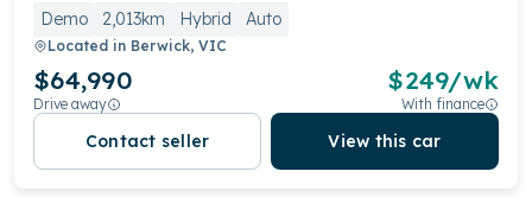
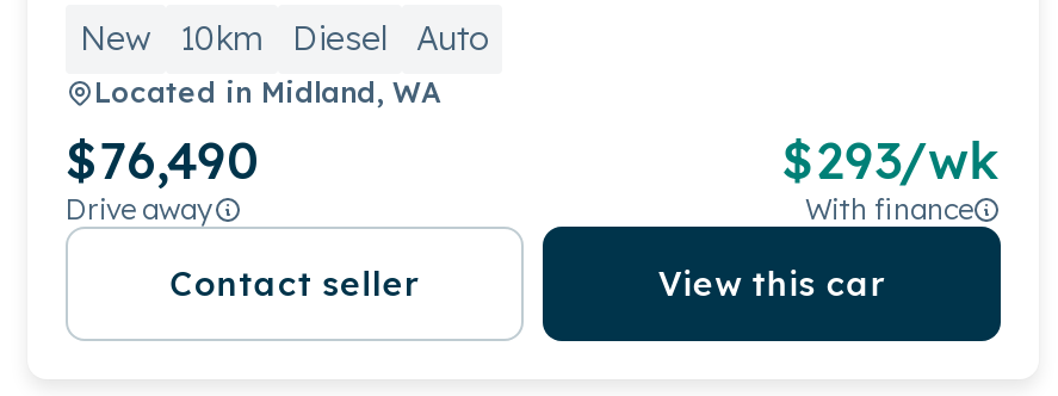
[40,8,232,30] Demo | 2,013km | Hybrid -> [80,17,388,60] New | 10km | Diesel
[47,37,227,55] Located in Berwick, VIC -> [94,74,440,110] Located in Midland, WA
[33,64,133,95] $64,990 -> [66,129,261,191] $76,490
[387,64,499,95] $249/wk -> [782,129,1001,191] $293/wk

